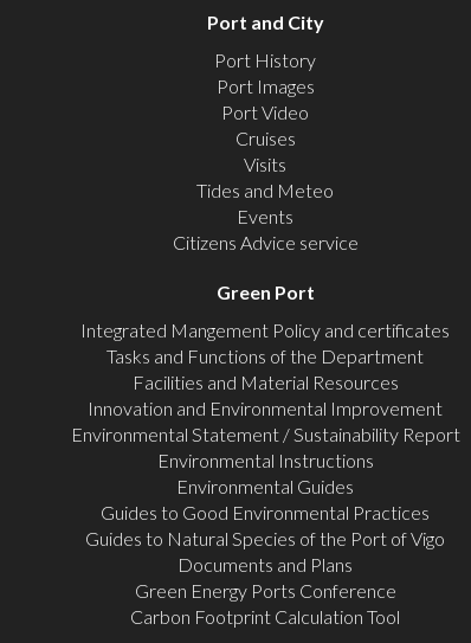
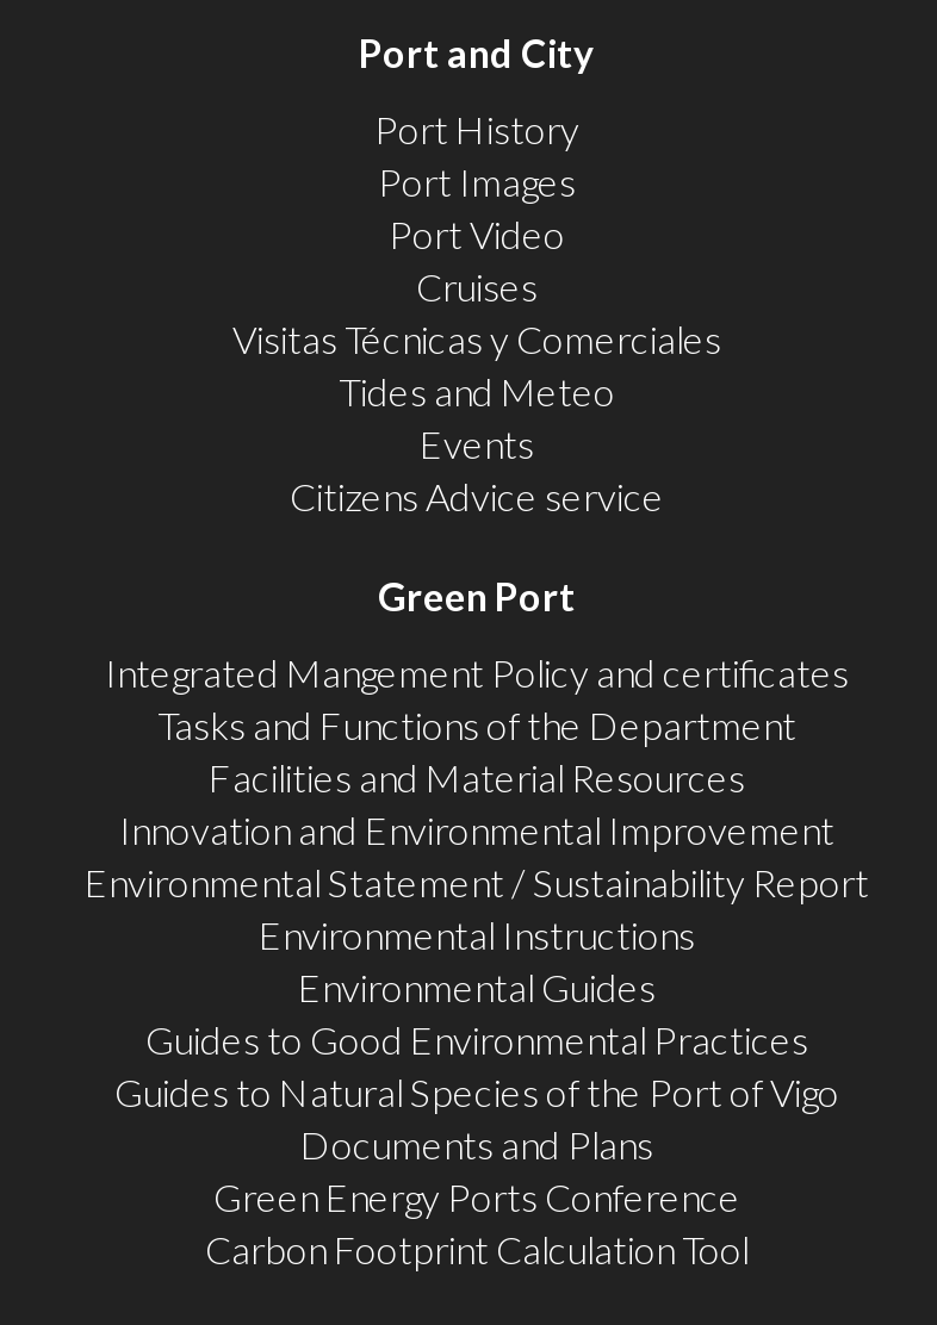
[244,153,286,175] Visits -> [232,316,721,361] Visitas Técnicas y Comerciales

